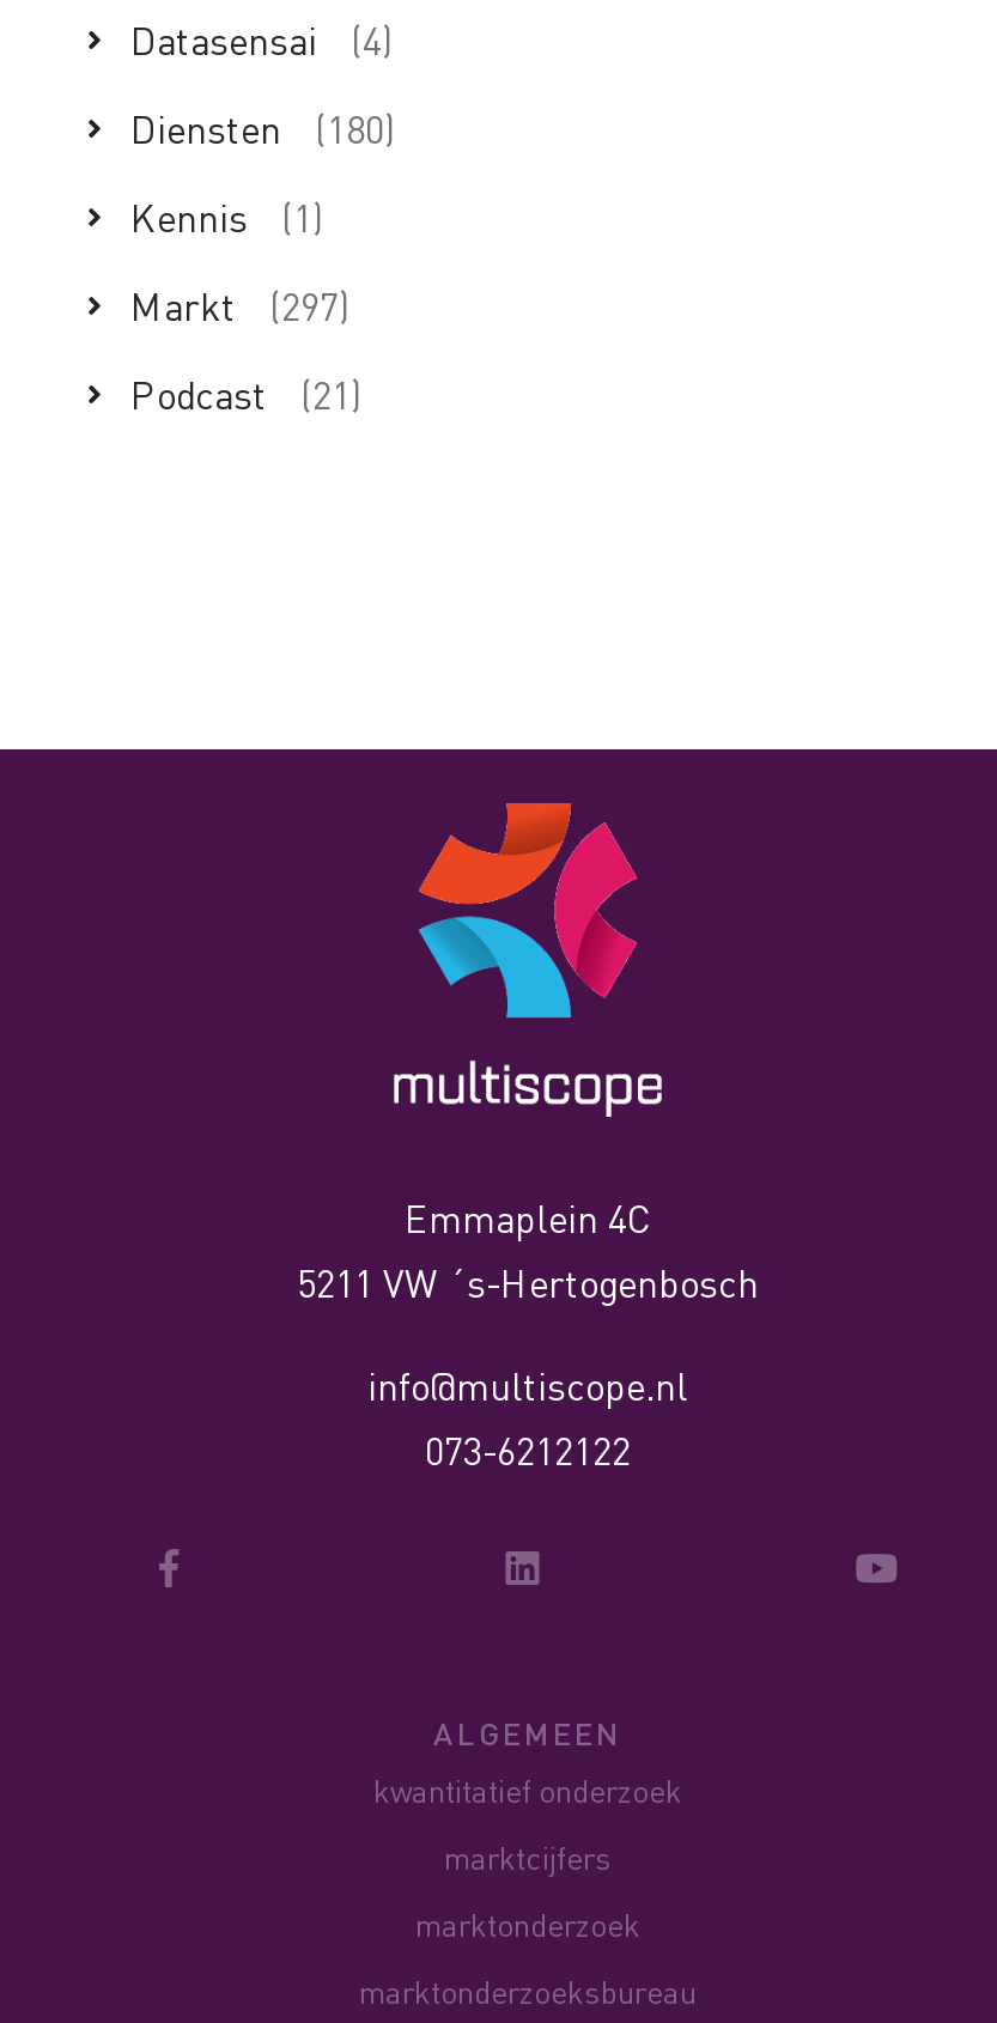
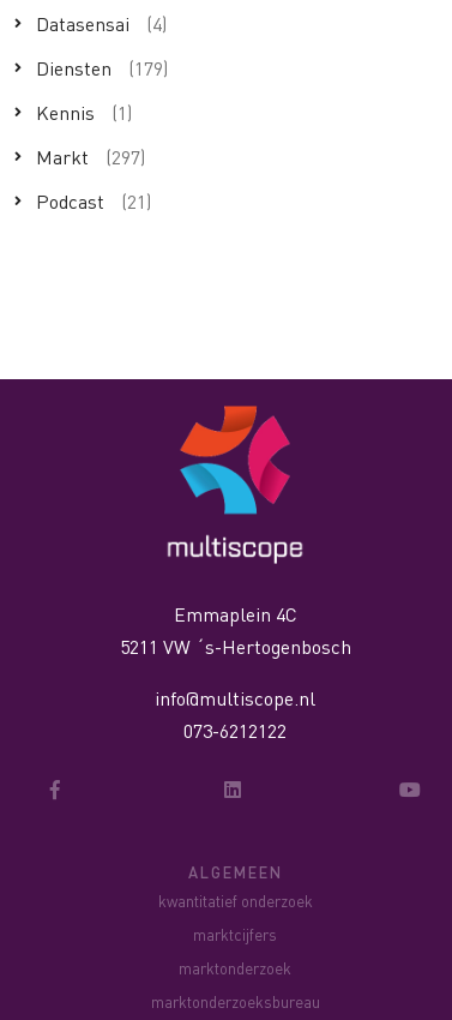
[130,102,394,152] Diensten (180) -> [36,55,168,80] Diensten (179)

